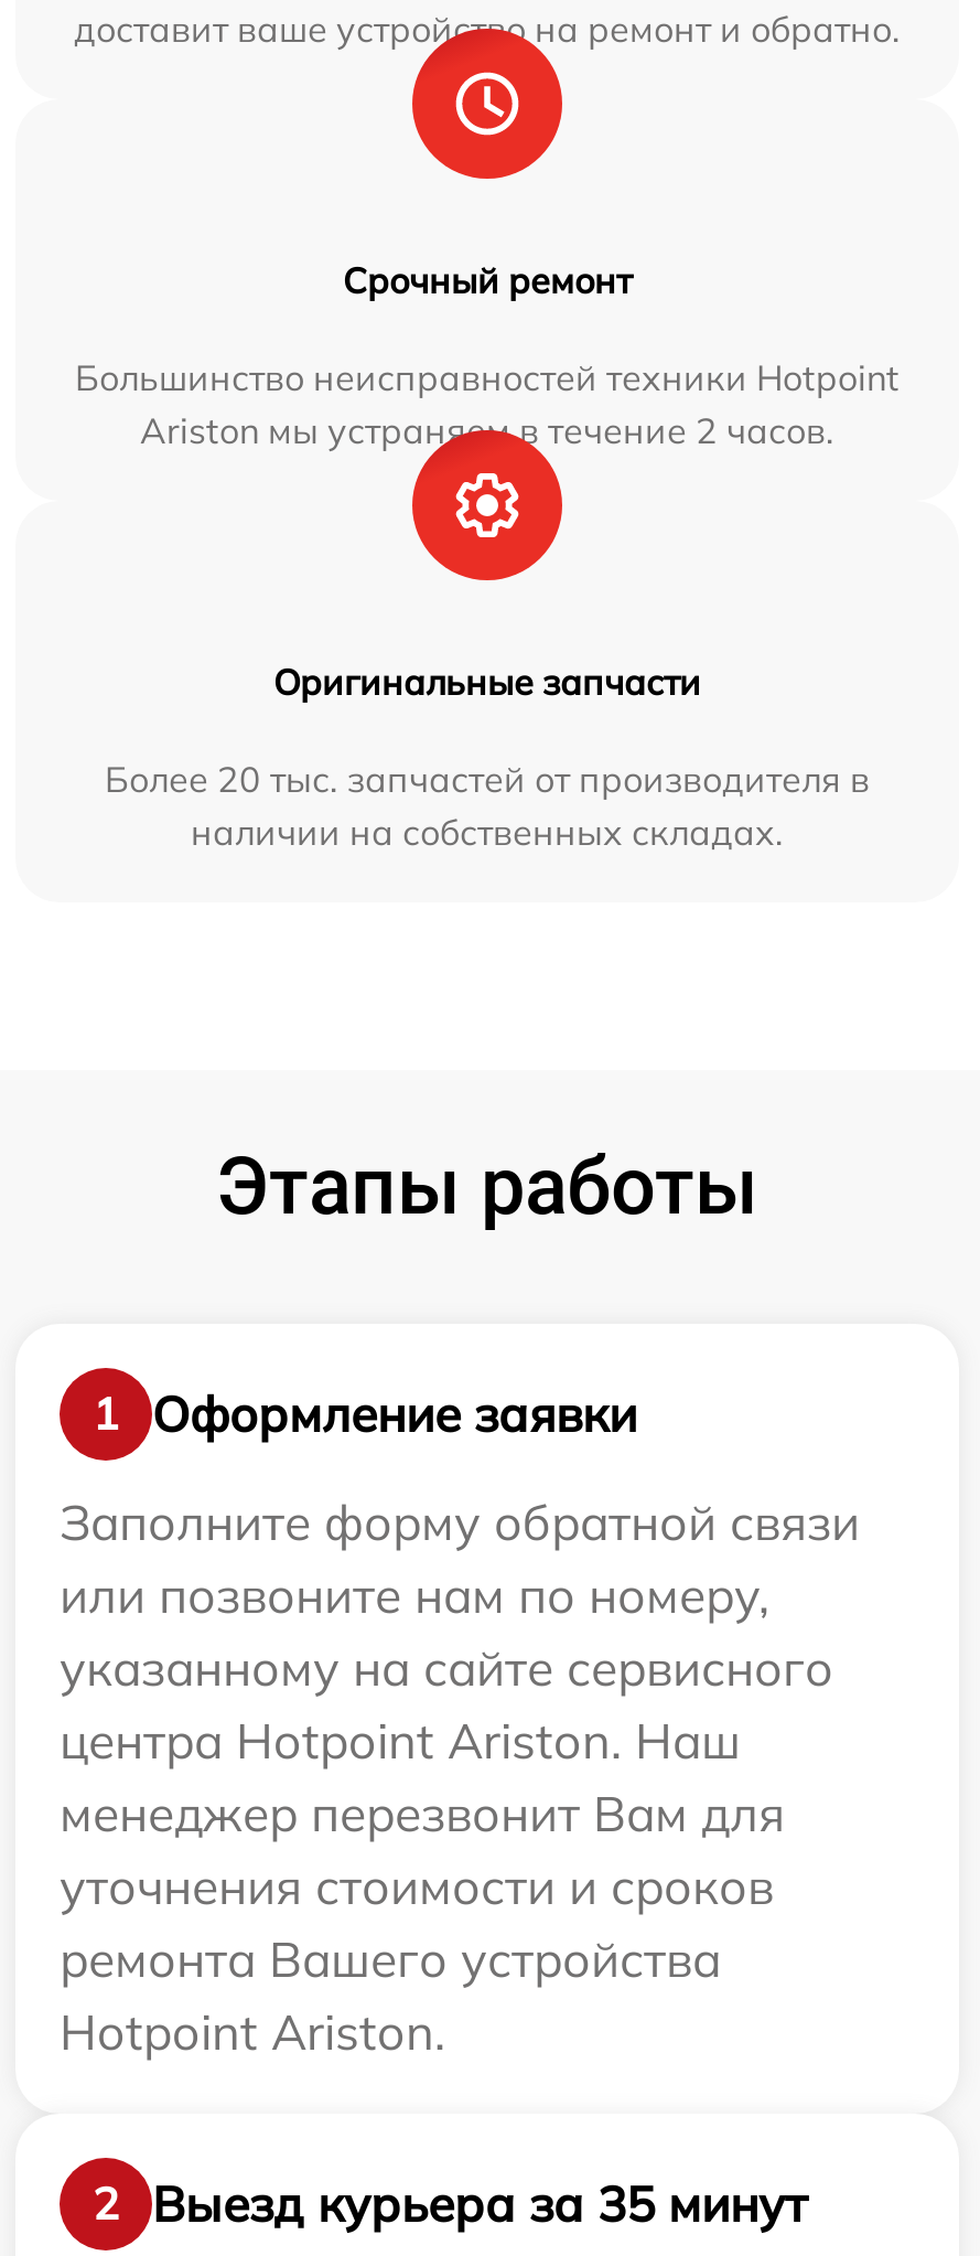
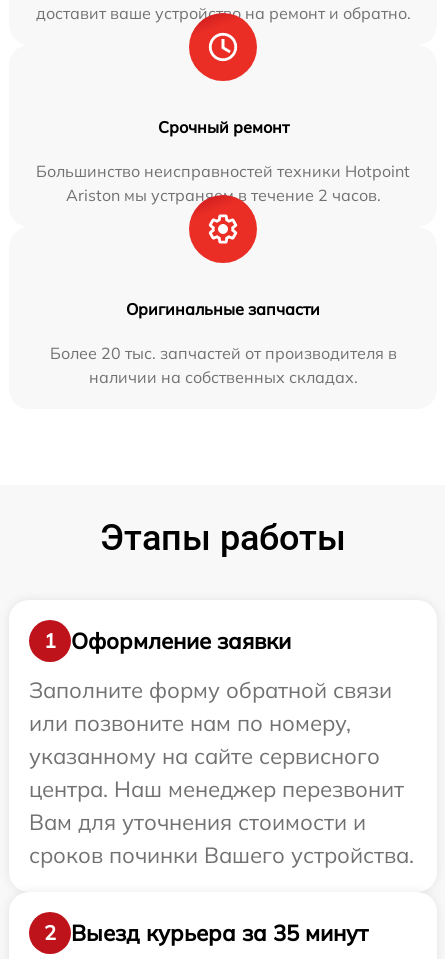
[60,1710,785,2063] центра Hotpoint Ariston. Наш | менеджер перезвонит Вам для | уточнения стоимости и сроков | ремонта Вашего устройства | Hotpoint Ariston. -> [29,775,414,869] центра. Наш менеджер перезвонит | Вам для уточнения стоимости и | сроков починки Вашего устройства.

